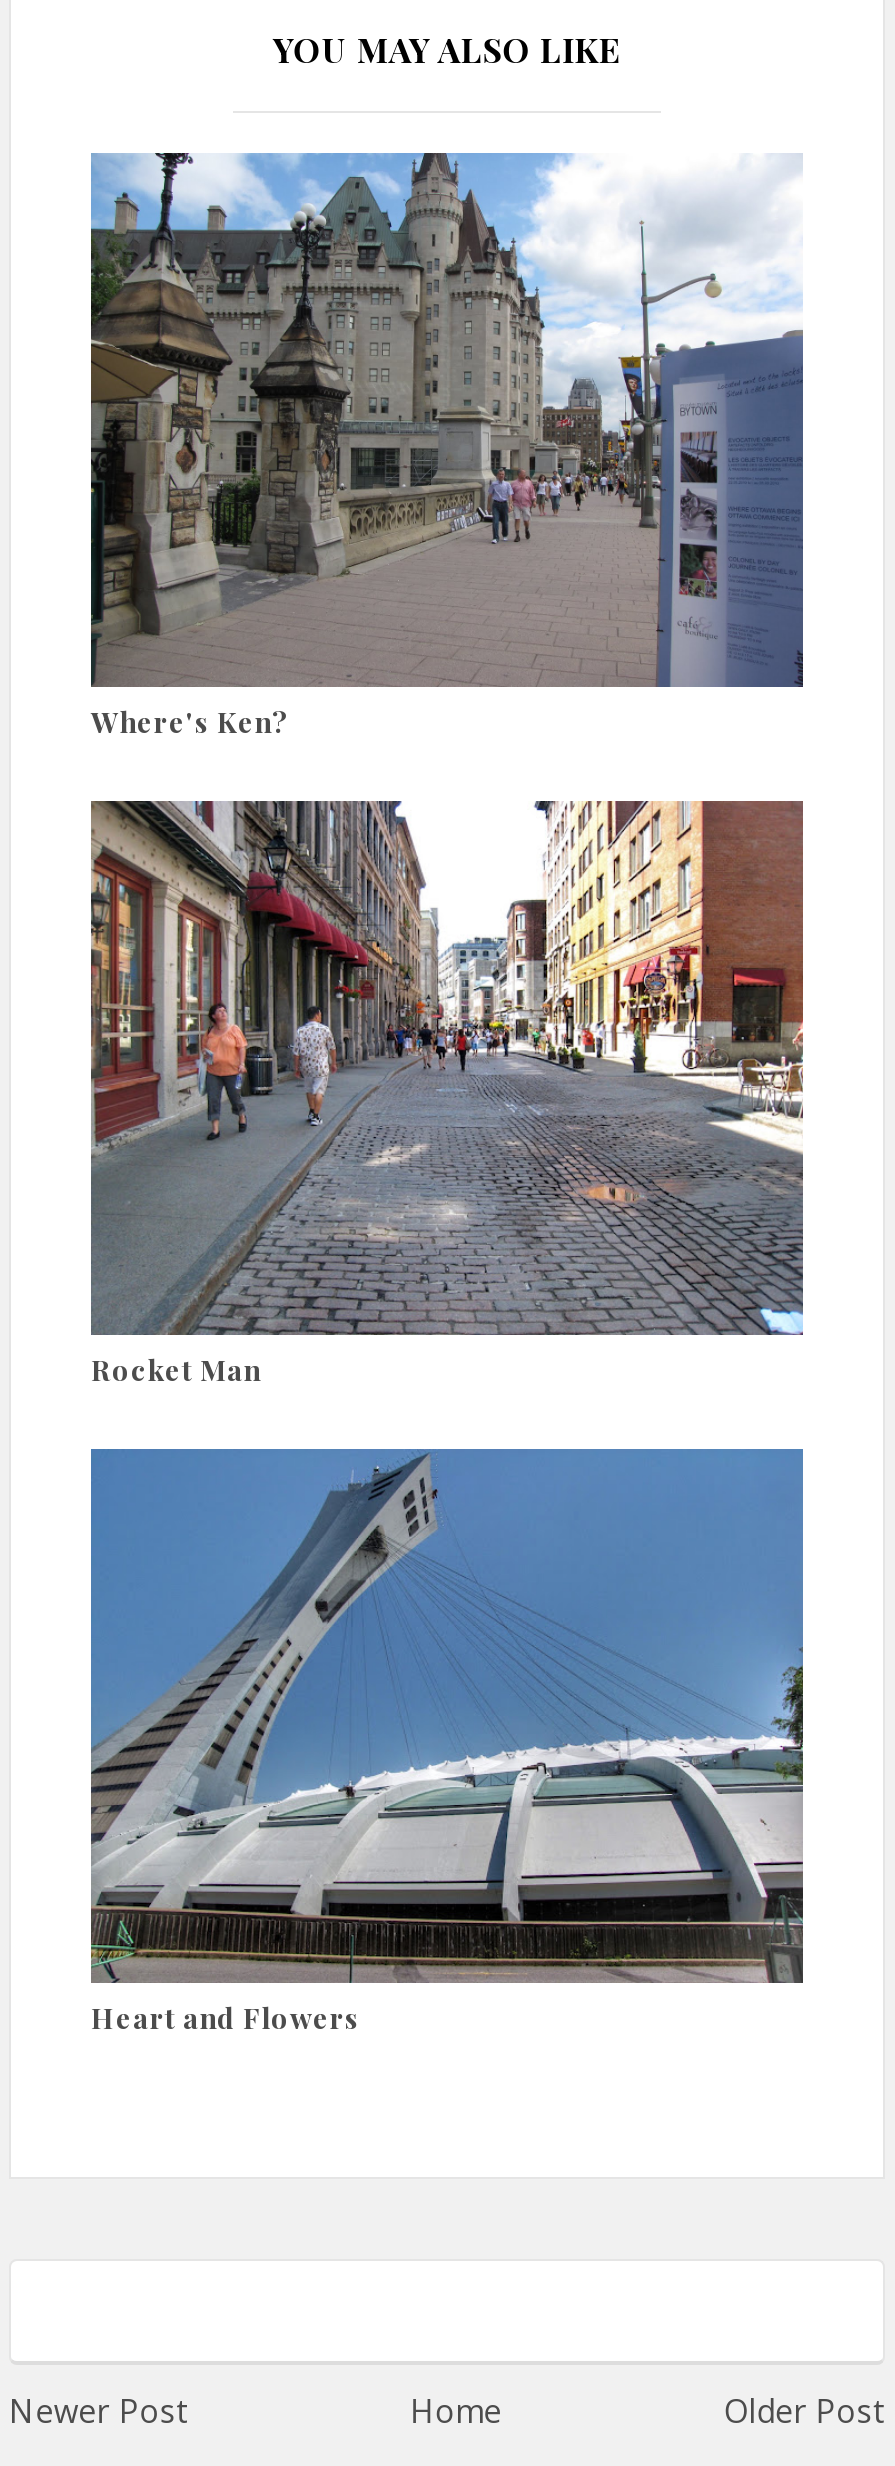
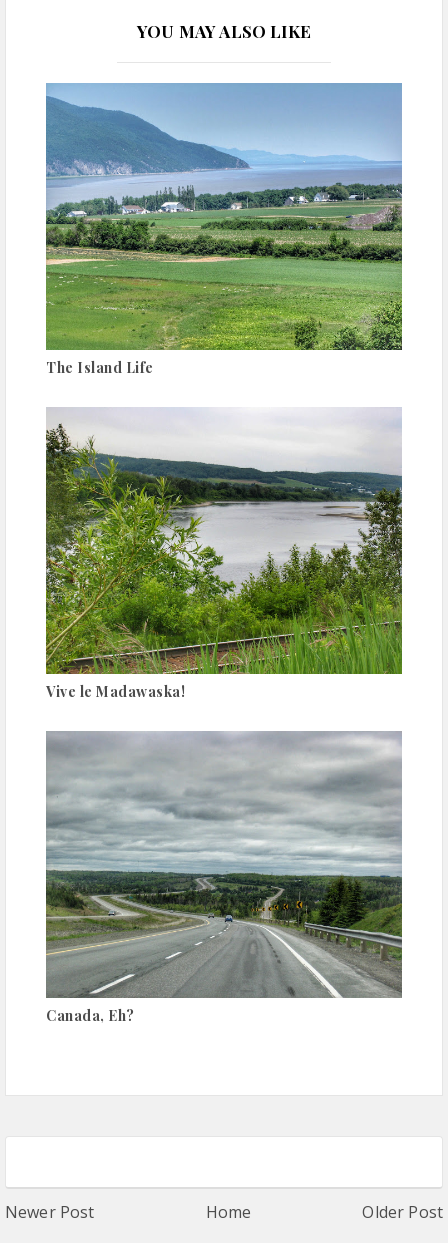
[89,151,803,741] [image] | Where's Ken? -> [45,82,403,377] [image] | The Island Life
[89,799,805,1389] [image] | Rocket Man -> [45,407,403,701] [image] | Vive le Madawaska!
[91,1449,803,2037] [image] | Heart and Flowers -> [46,731,402,1025] [image] | Canada, Eh?

